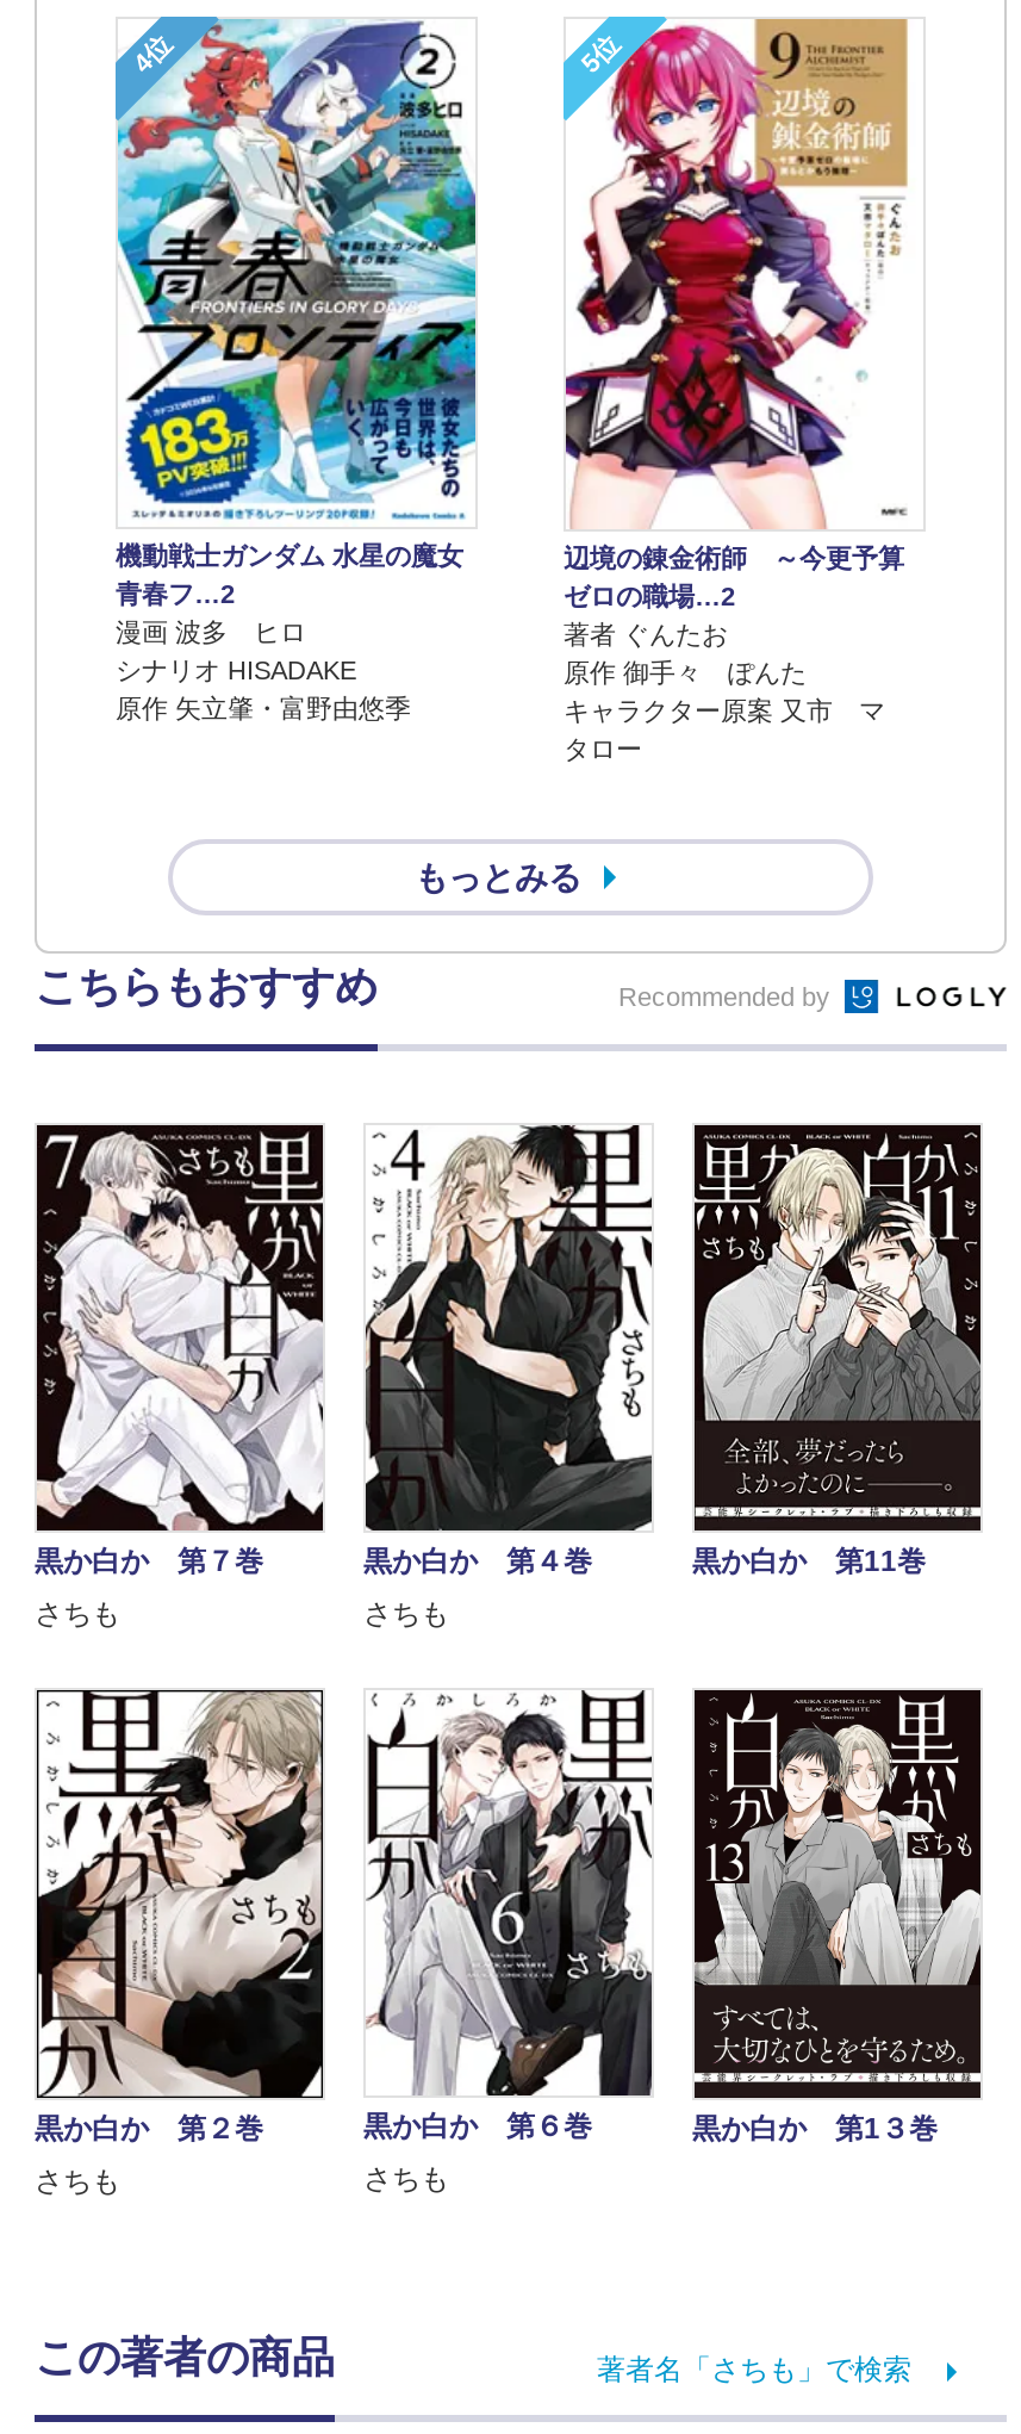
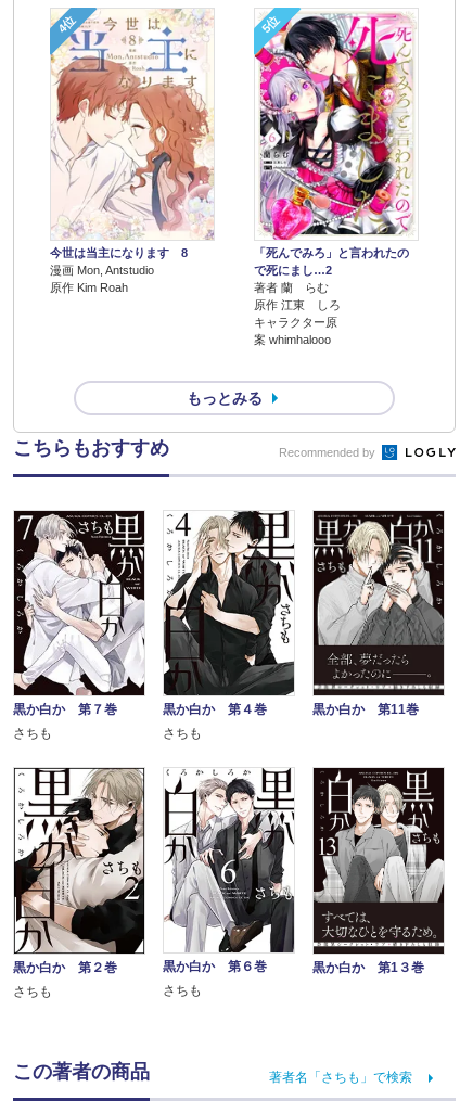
[116,17,478,723] [image] | 機動戦士ガンダム 水星の魔女 | 青春フ…2 | 漫画 波多 ヒロ | シナリオ HISADAKE | 原作 矢立肇・富野由悠季 -> [50,9,215,294] [image] | 今世は当主になります 8 | 漫画 Mon, Antstudio | 原作 Kim Roah
[564,17,914,763] [image] | 辺境の錬金術師 ～今更予算 | ゼロの職場…2 | 著者 ぐんたお | 原作 御手々 ぽんた | キャラクター原案 又市 マ | タロー -> [254,9,414,346] [image] | 「死んでみろ」と言われたの | で死にまし…2 | 著者 蘭 らむ | 原作 江東 しろ | キャラクター原 | 案 whimhalooo

